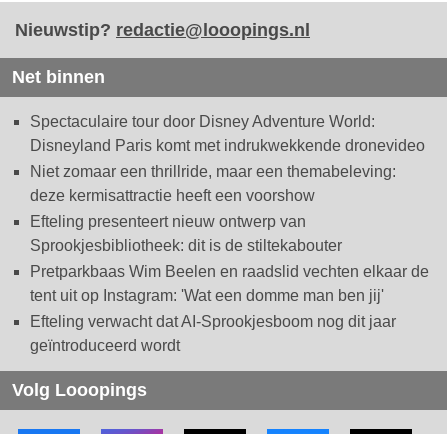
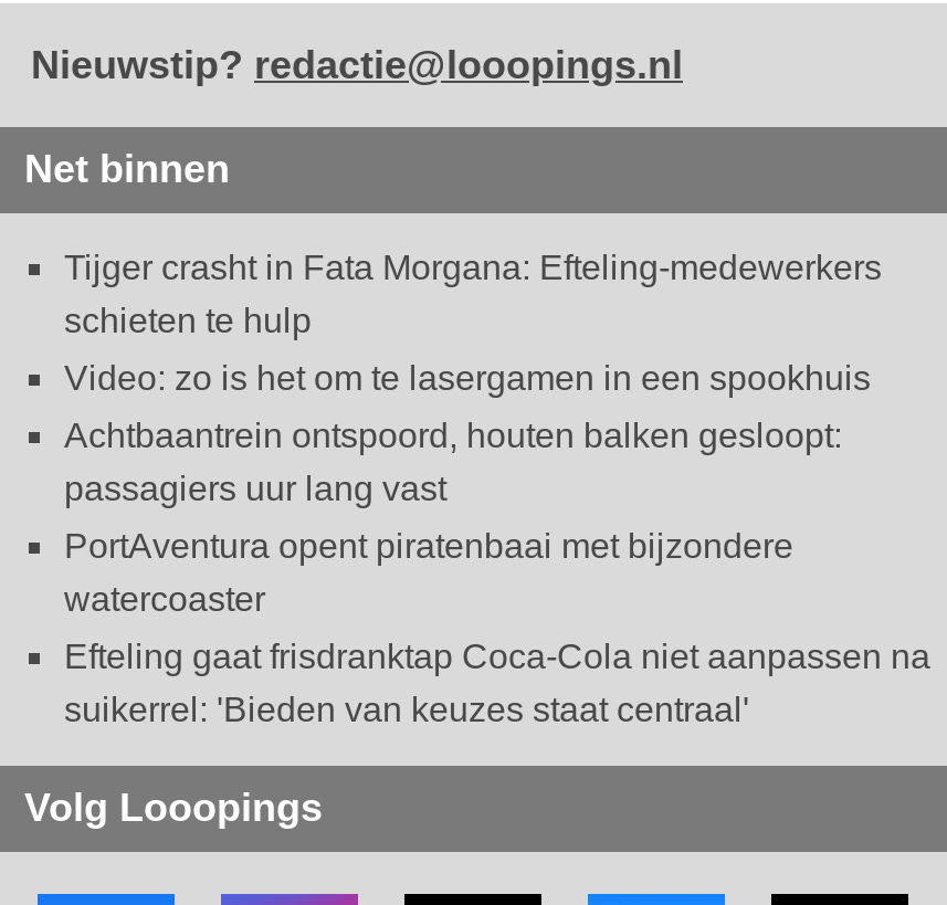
[30,113,425,154] Spectaculaire tour door Disney Adventure World: | Disneyland Paris komt met indrukwekkende dronevideo -> [64,249,882,339] Tijger crasht in Fata Morgana: Efteling-medewerkers | schieten te hulp
[30,163,396,204] Niet zomaar een thrillride, maar een themabeleving: | deze kermisattractie heeft een voorshow -> [64,359,871,397] Video: zo is het om te lasergamen in een spookhuis
[30,213,342,254] Efteling presenteert nieuw ontwerp van | Sprookjesbibliotheek: dit is de stiltekabouter -> [64,417,842,507] Achtbaantrein ontspoord, houten balken gesloopt: | passagiers uur lang vast
[30,263,429,304] Pretparkbaas Wim Beelen en raadslid vechten elkaar de | tent uit op Instagram: 'Wat een domme man ben jij' -> [64,527,793,618] PortAventura opent piratenbaai met bijzondere | watercoaster
[30,313,396,354] Efteling verwacht dat AI-Sprookjesboom nog dit jaar | geïntroduceerd wordt -> [64,638,930,728] Efteling gaat frisdranktap Coca-Cola niet aanpassen na | suikerrel: 'Bieden van keuzes staat centraal'

